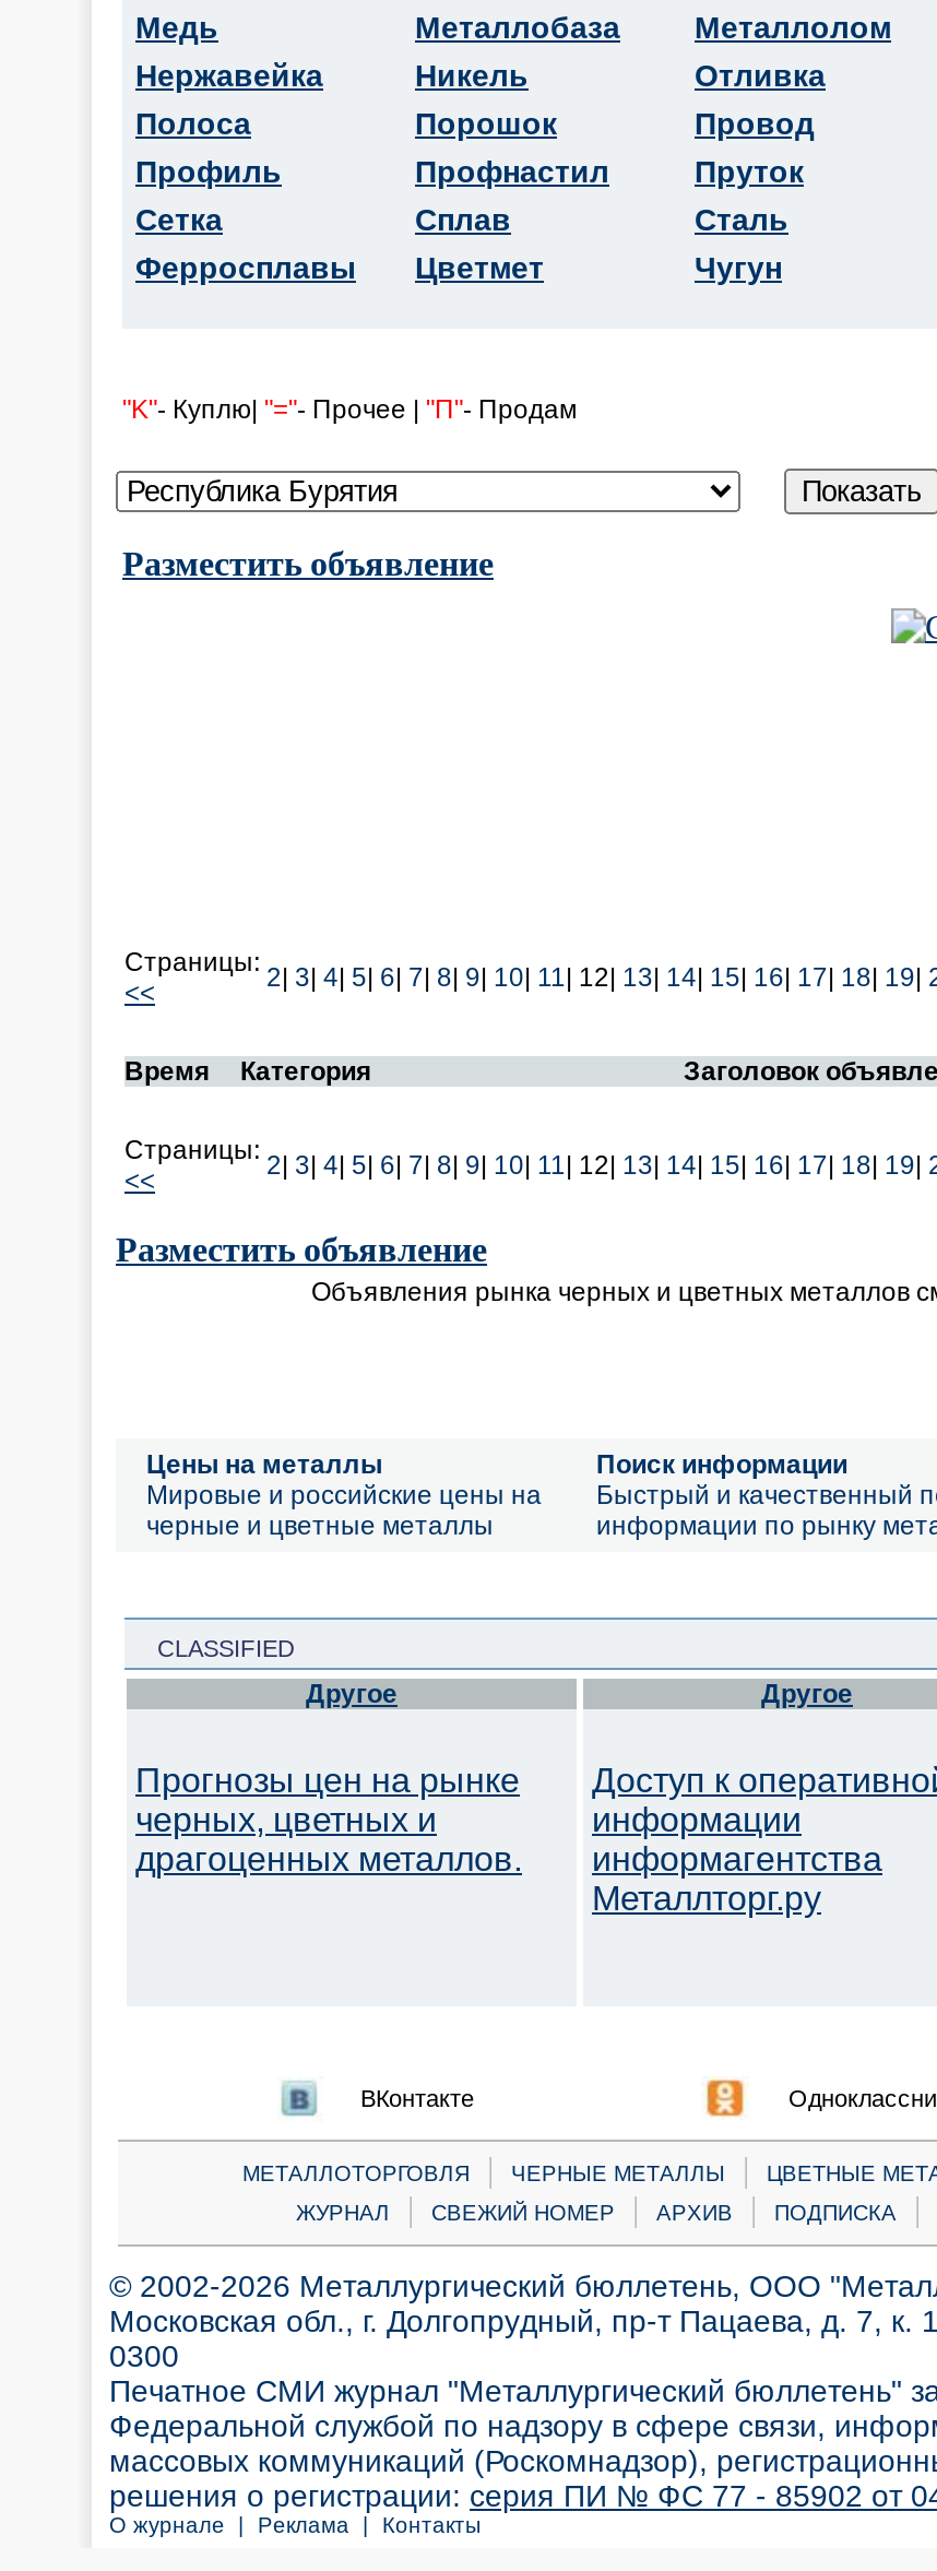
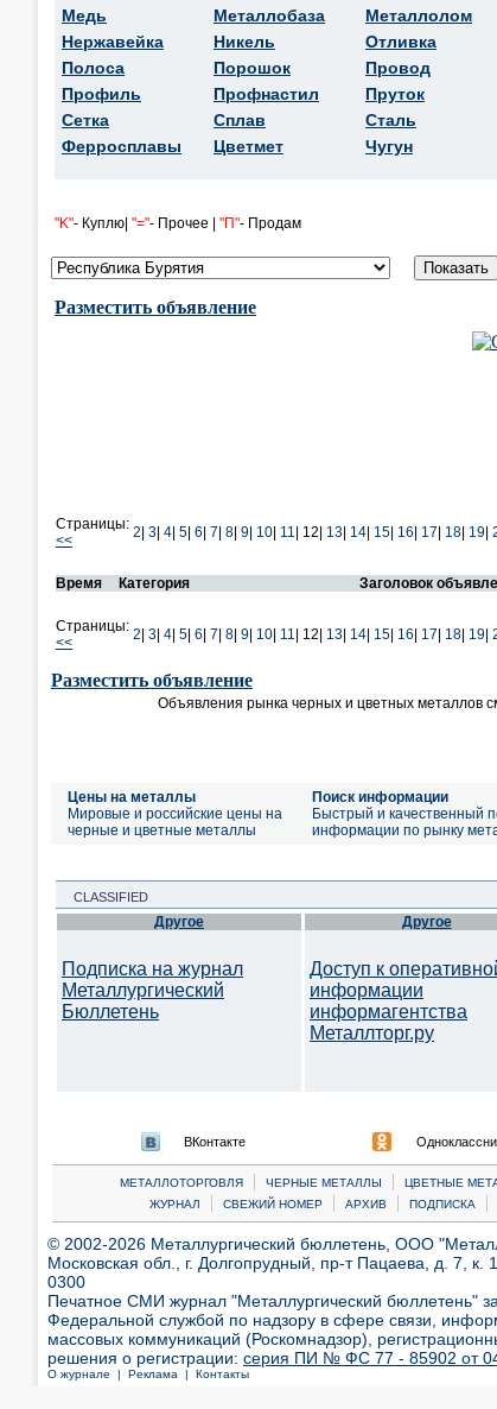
[135,1762,522,1877] Прогнозы цен на рынке | черных, цветных и | драгоценных металлов. -> [62,959,243,1022] Подписка на журнал | Металлургический | Бюллетень

